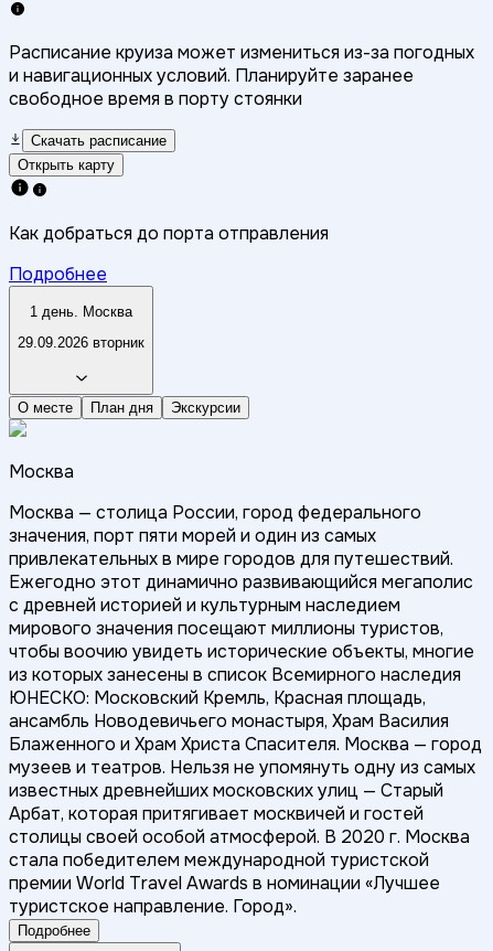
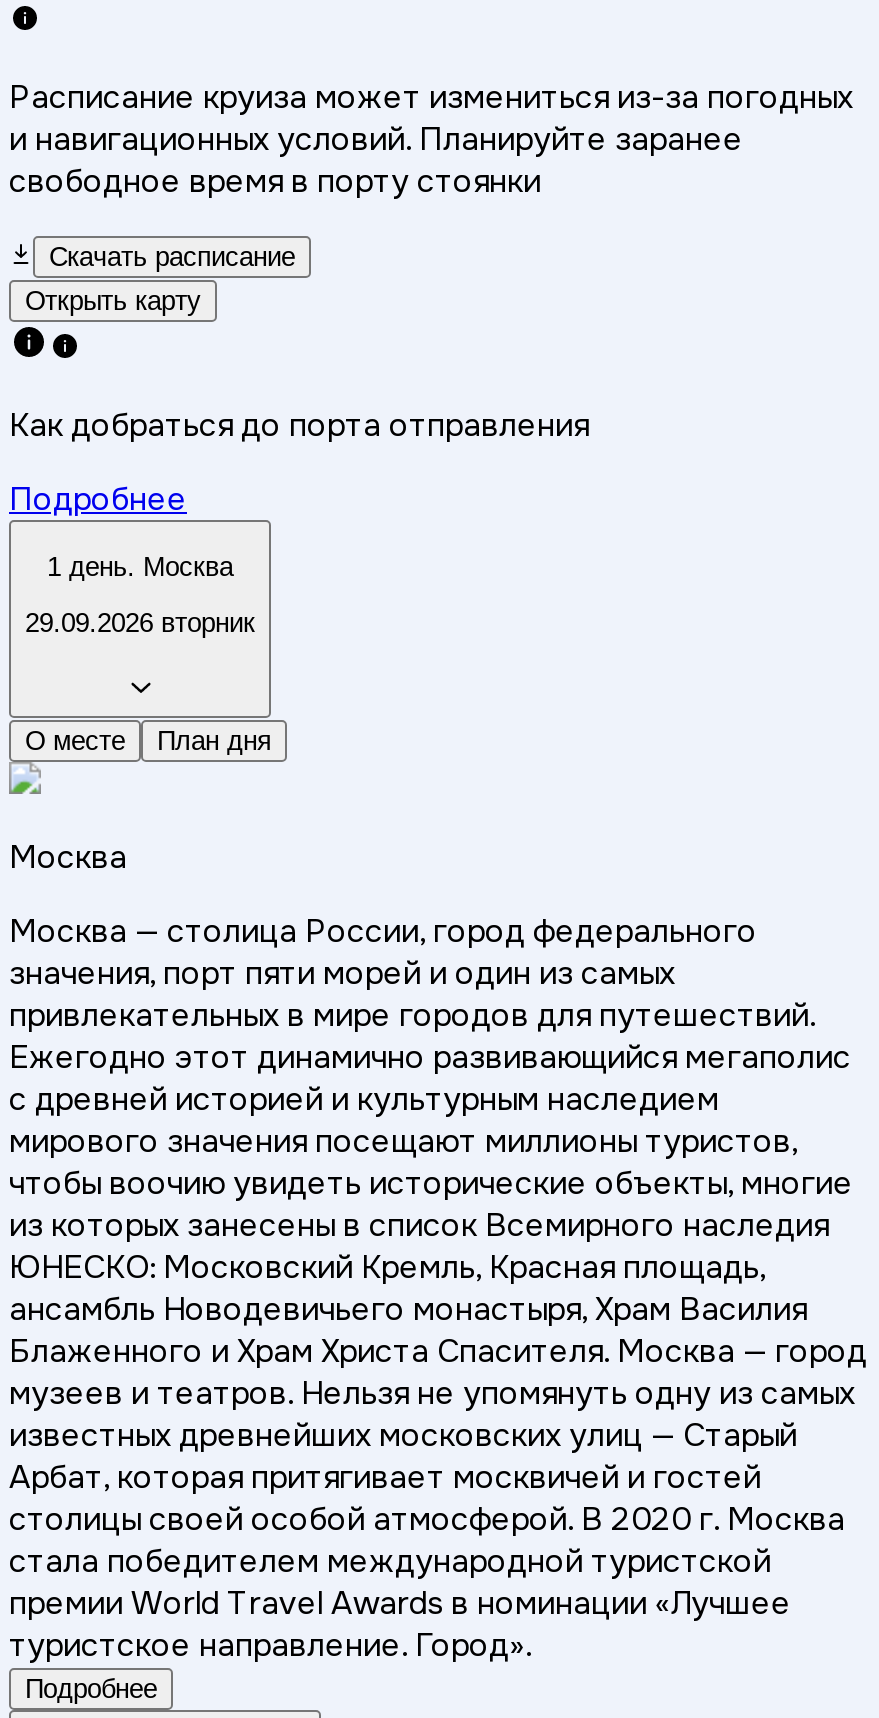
[171,399,240,415] Экскурсии -> none

